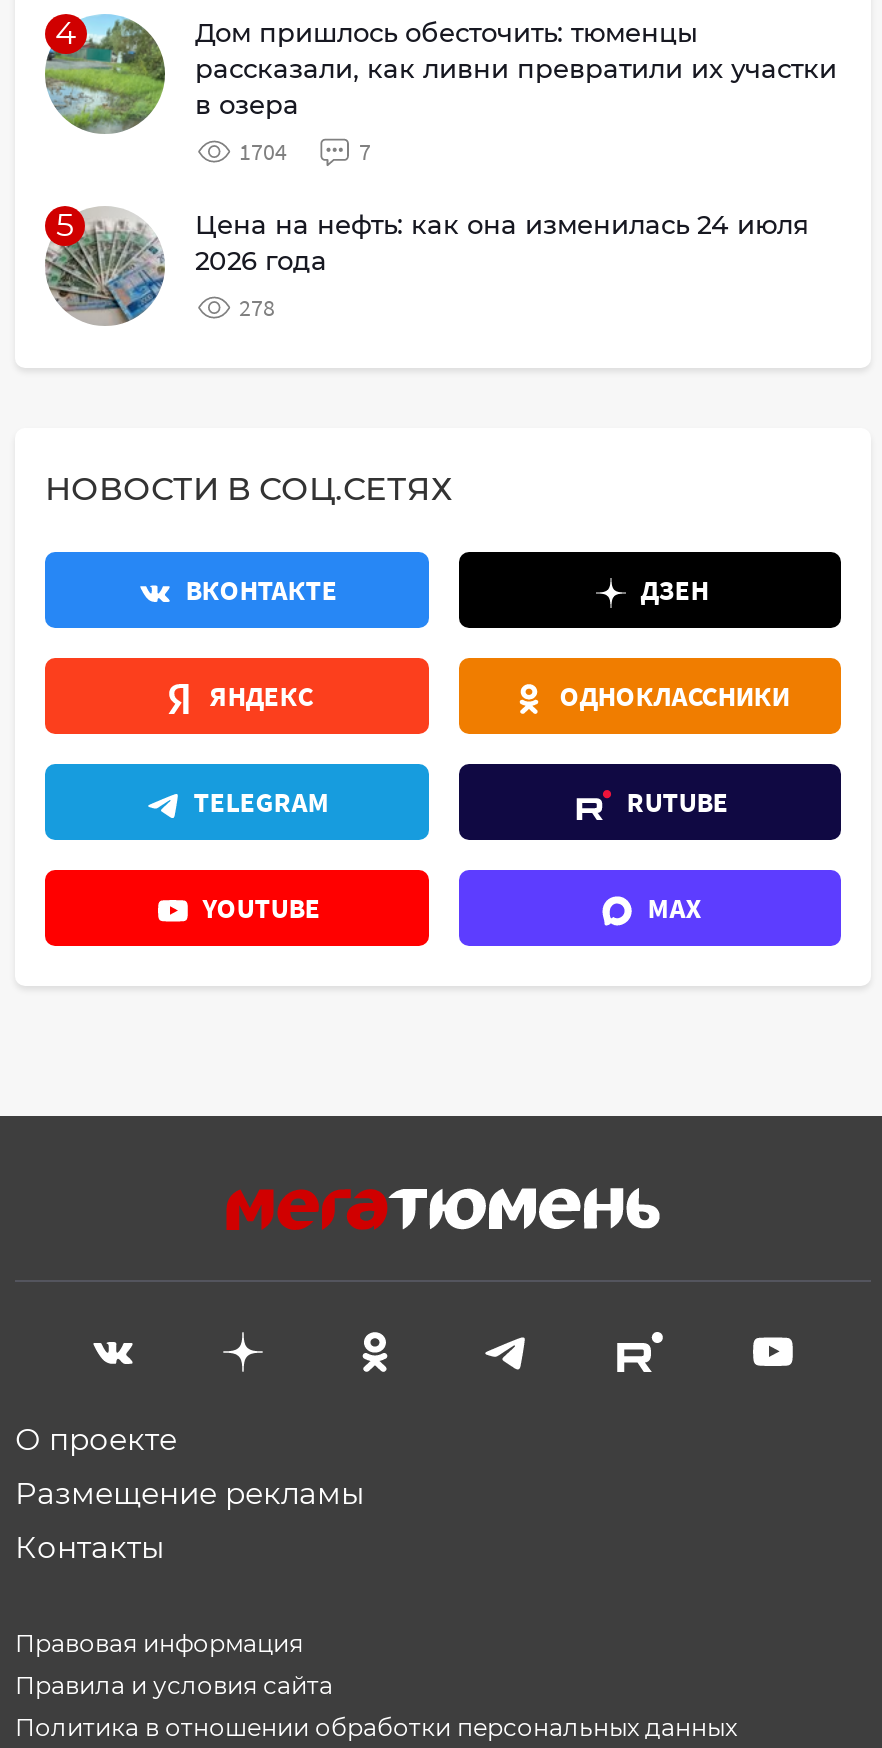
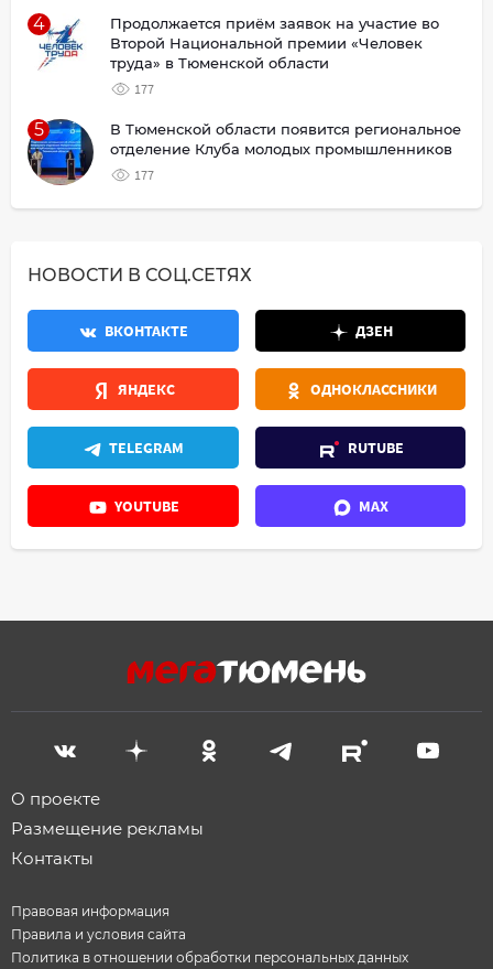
[43,12,837,134] [image] | Дом пришлось обесточить: тюменцы | рассказали, как ливни превратили их участки | в озера -> [28,13,439,78] [image] | Продолжается приём заявок на участие во | Второй Национальной премии «Человек | труда» в Тюменской области
[239,136,371,166] 1704 | 7 -> [134,81,154,97] 177
[47,208,809,318] [image] | Цена на нефть: как она изменилась 24 июля | 2026 года -> [28,119,461,181] [image] | В Тюменской области появится региональное | отделение Клуба молодых промышленников
[239,293,275,323] 278 -> [134,167,154,183] 177

